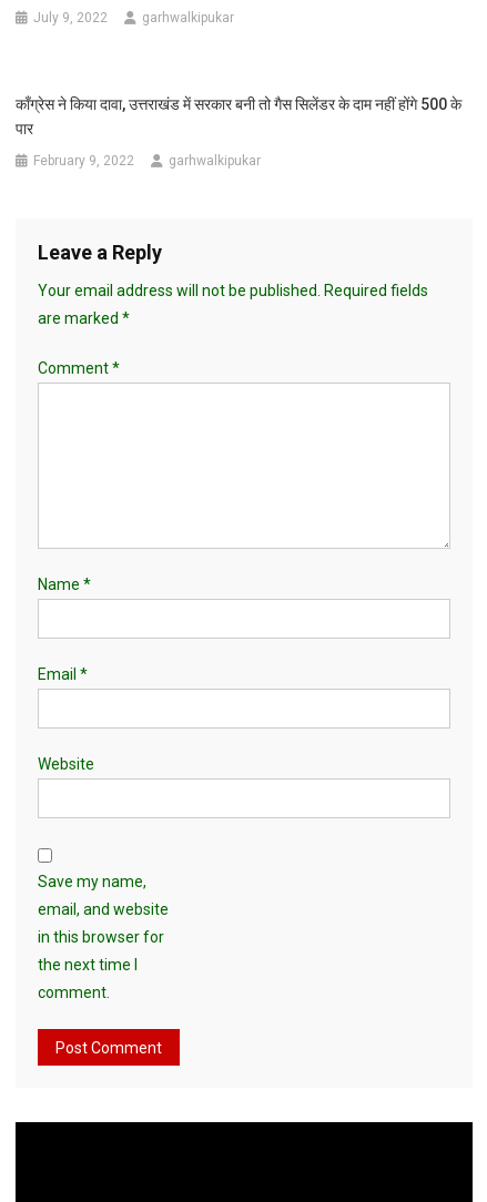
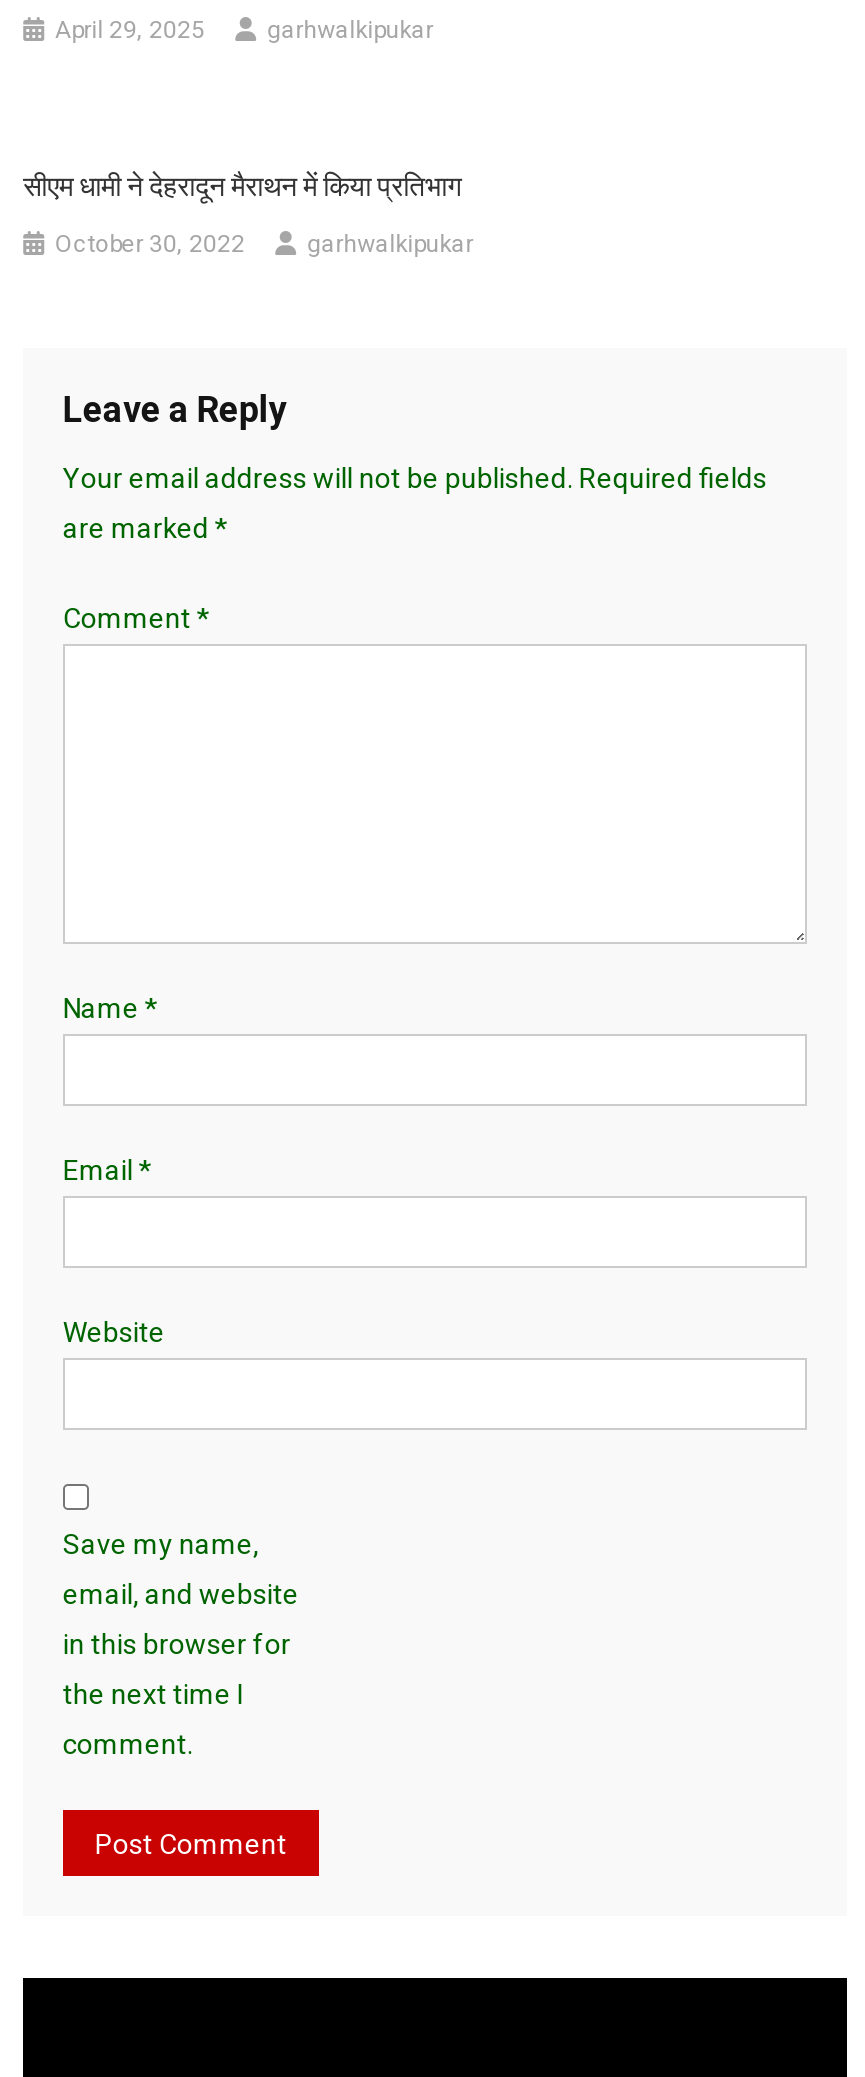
[33,10,108,26] July 9, 2022 -> [55,17,205,45] April 29, 2025
[16,96,462,138] काँग्रेस ने किया दावा, उत्तराखंड में सरकार बनी तो गैस सिलेंडर के दाम नहीं होंगे 500 के | पार -> [23,171,461,203] सीएम धामी ने देहरादून मैराथन में किया प्रतिभाग
[33,153,134,169] February 9, 2022 -> [55,231,245,259] October 30, 2022

